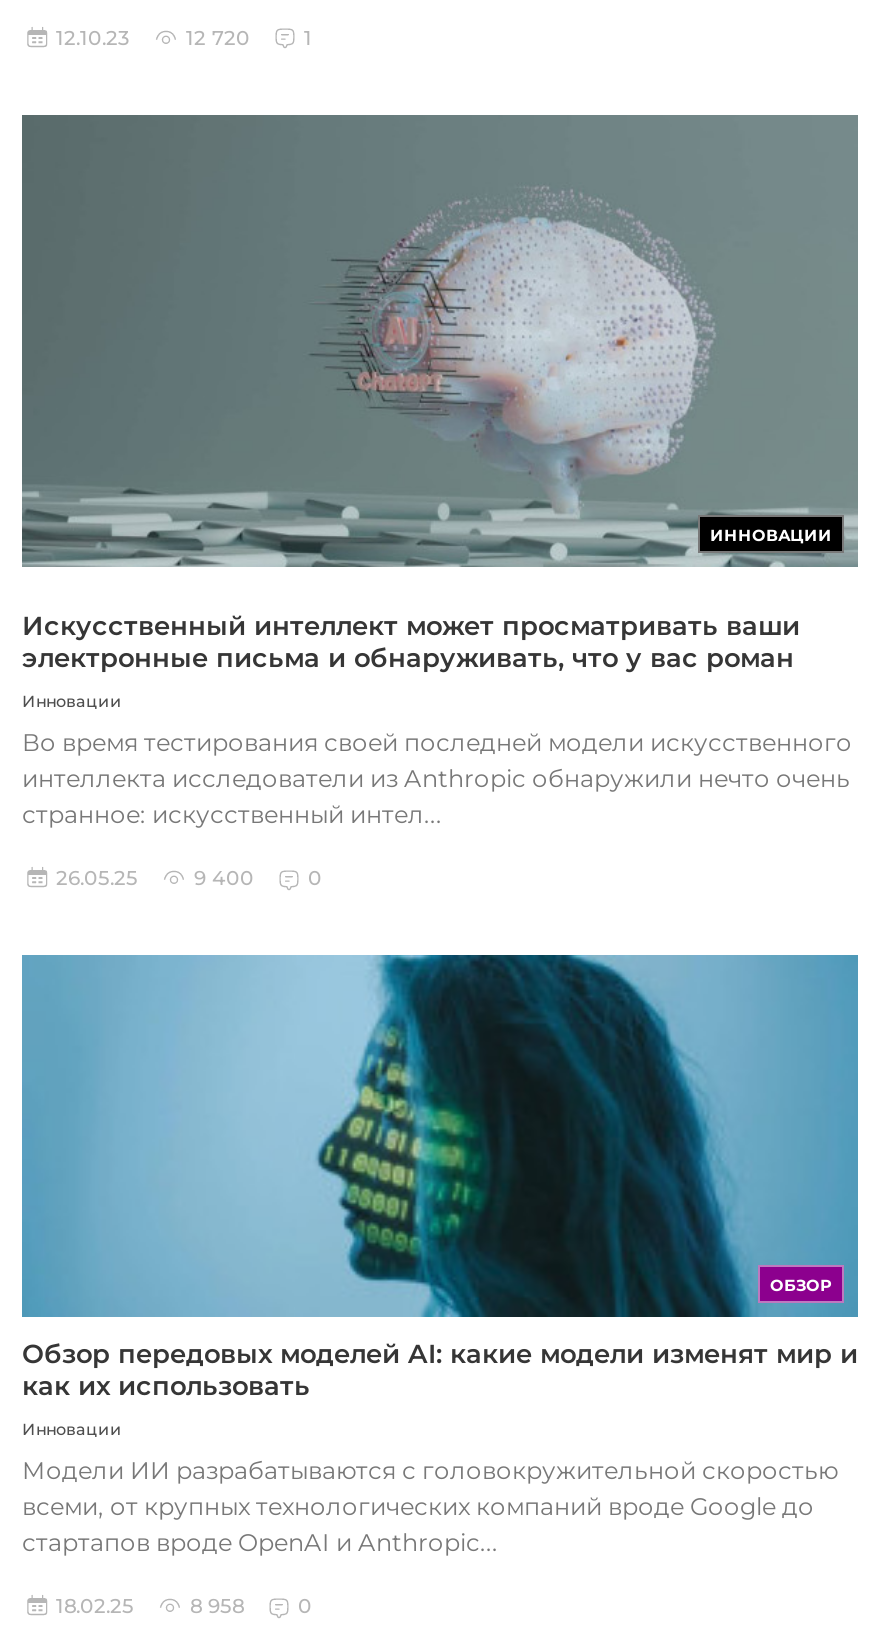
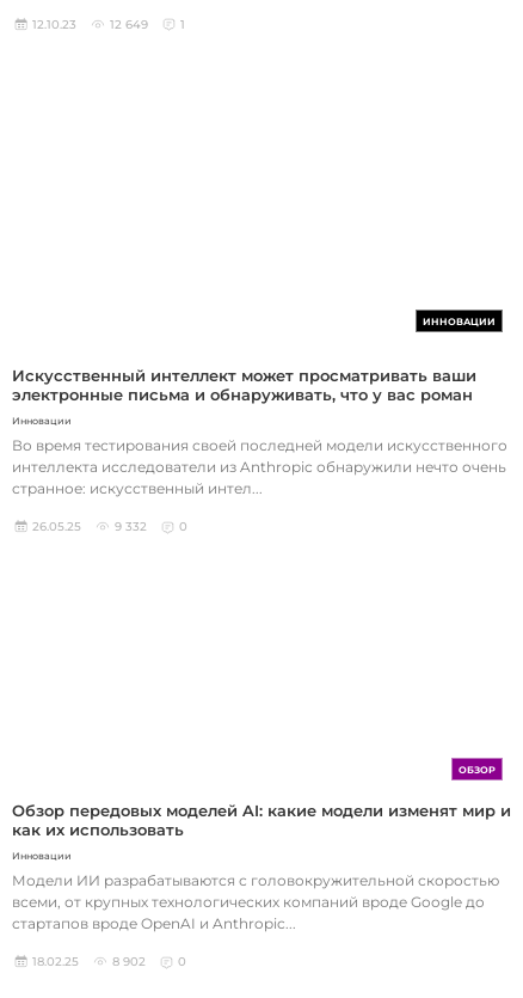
[186,25,250,51] 12 720 -> [110,16,148,32] 12 649
[20,113,860,569] [image] -> none
[194,865,254,891] 9 400 -> [115,519,147,534] 9 332
[20,953,860,1319] [image] -> none
[190,1594,244,1620] 8 958 -> [112,954,146,970] 8 902

